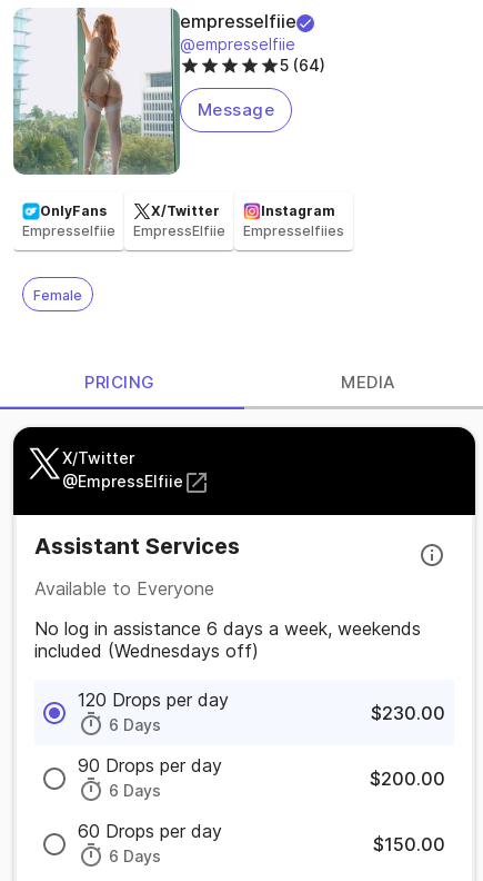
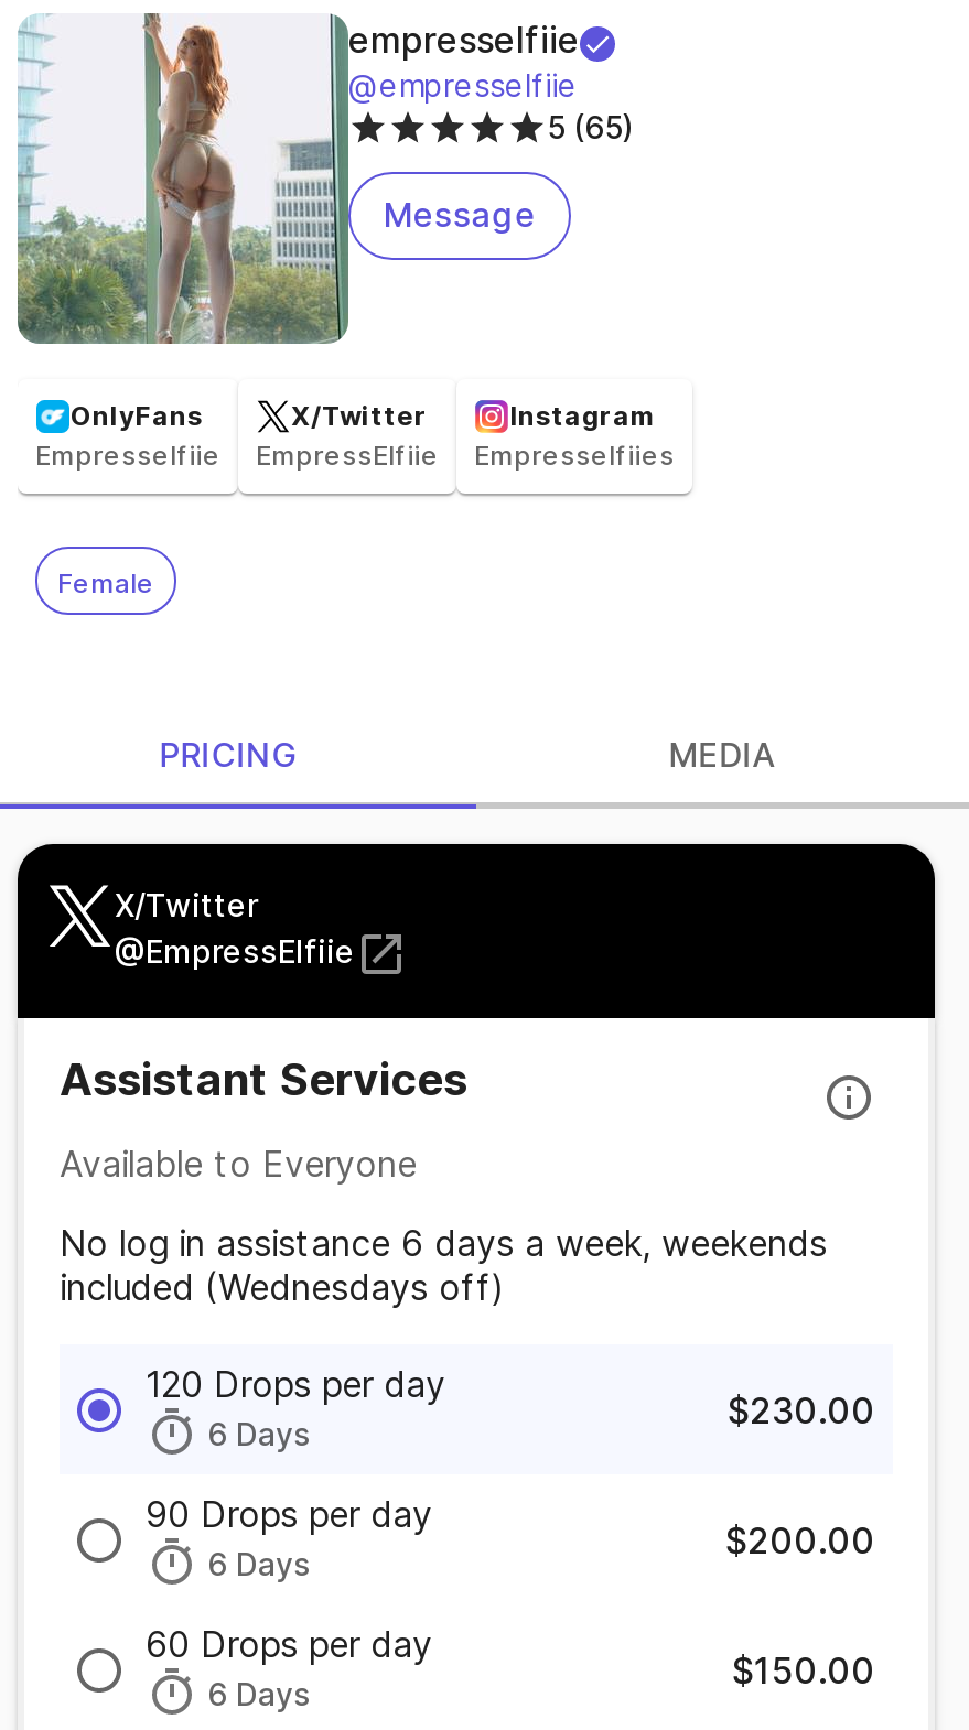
[280,56,325,75] 5 (64) -> [547,108,633,145] 5 (65)

